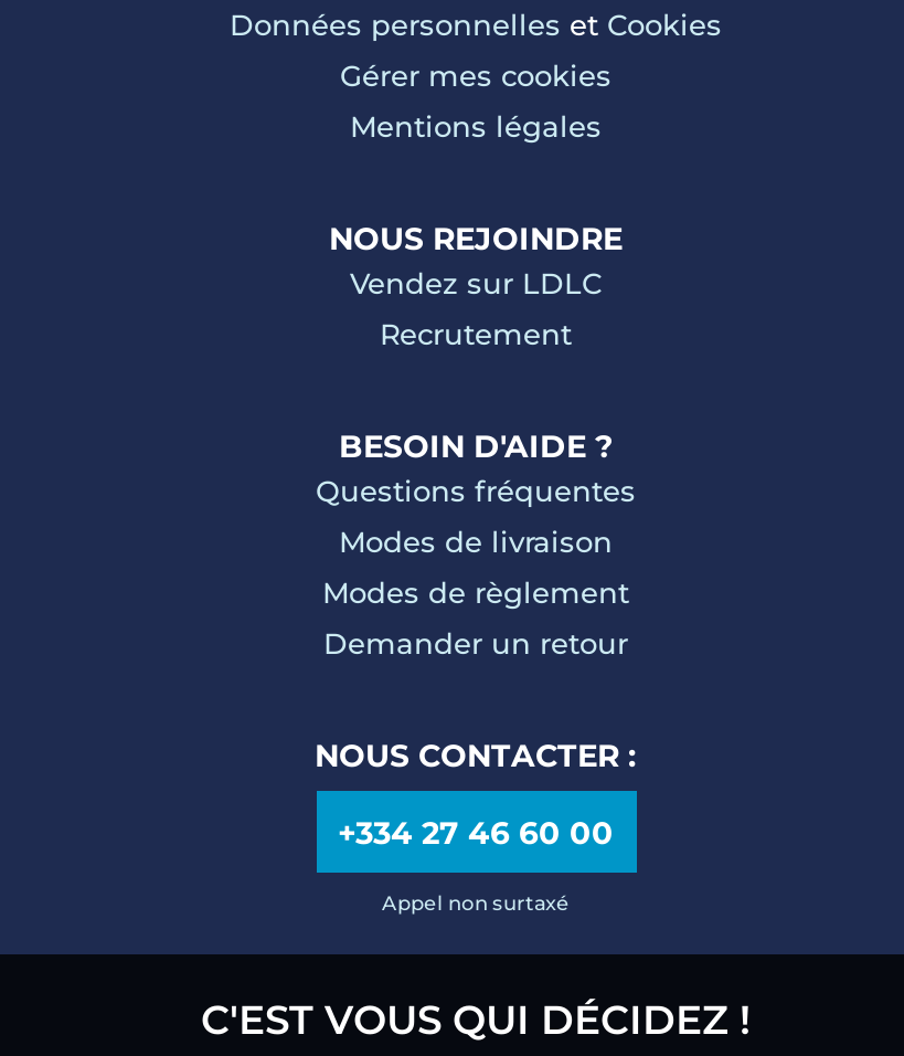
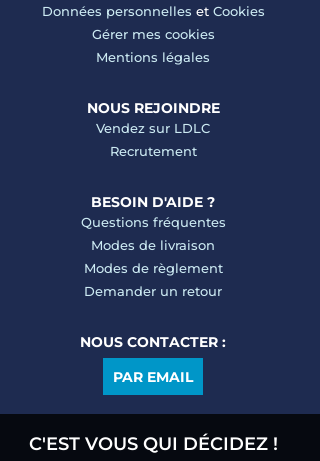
[338,813,614,915] +334 27 46 60 00 | Appel non surtaxé -> [113,368,193,386] PAR EMAIL

